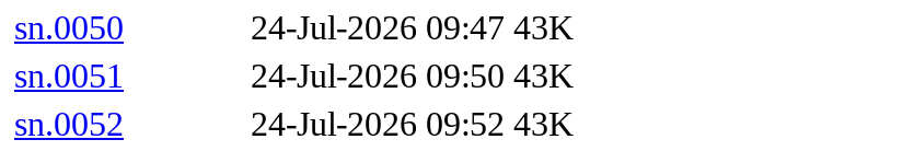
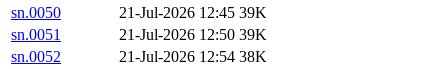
[251,10,575,47] 24-Jul-2026 09:47 43K -> [119,4,267,21] 21-Jul-2026 12:45 39K
[251,58,575,95] 24-Jul-2026 09:50 43K -> [119,26,267,43] 21-Jul-2026 12:50 39K
[251,106,575,143] 24-Jul-2026 09:52 43K -> [119,48,267,65] 21-Jul-2026 12:54 38K

